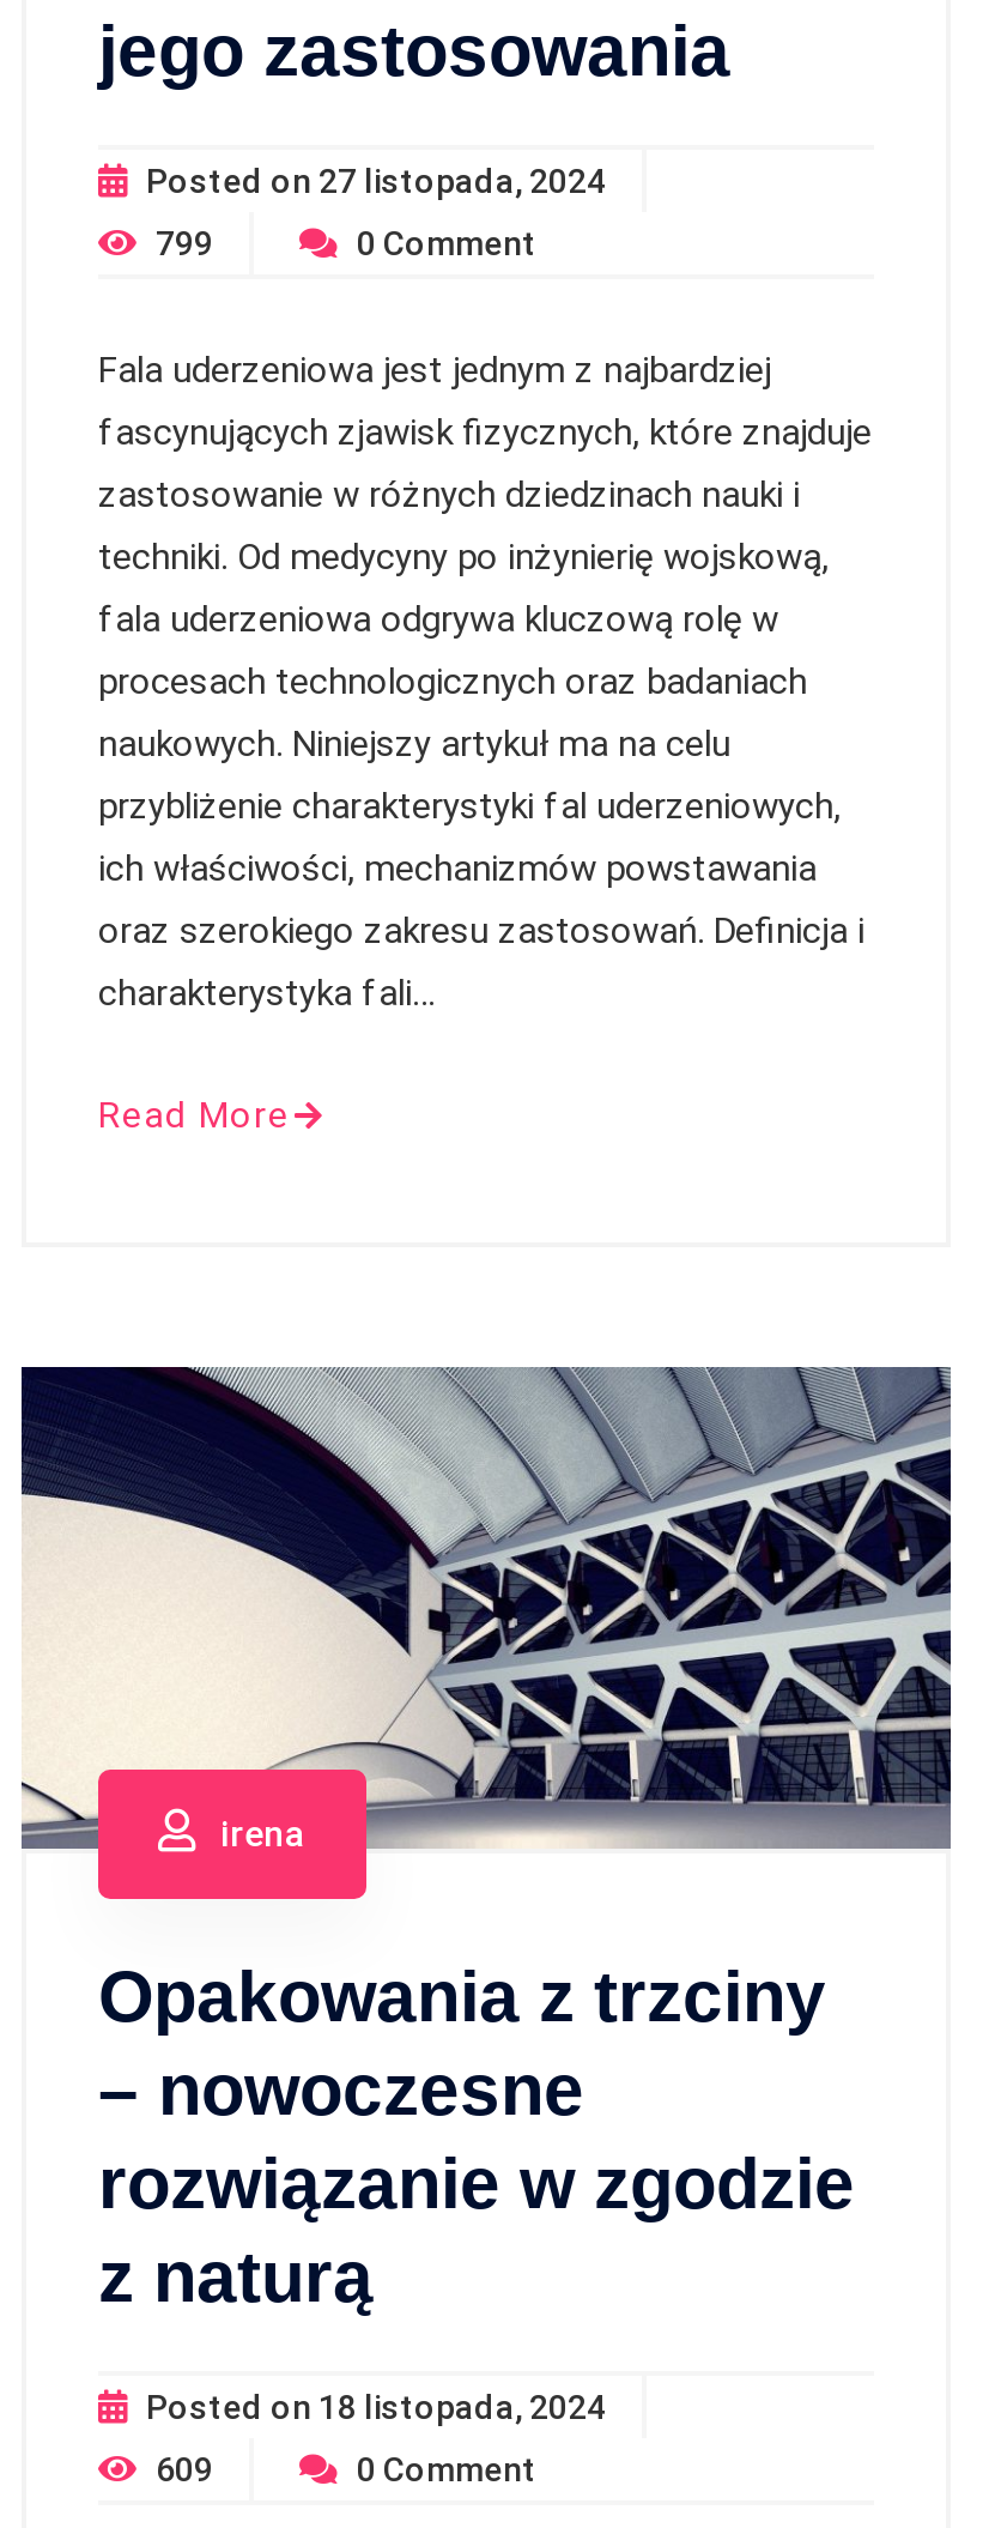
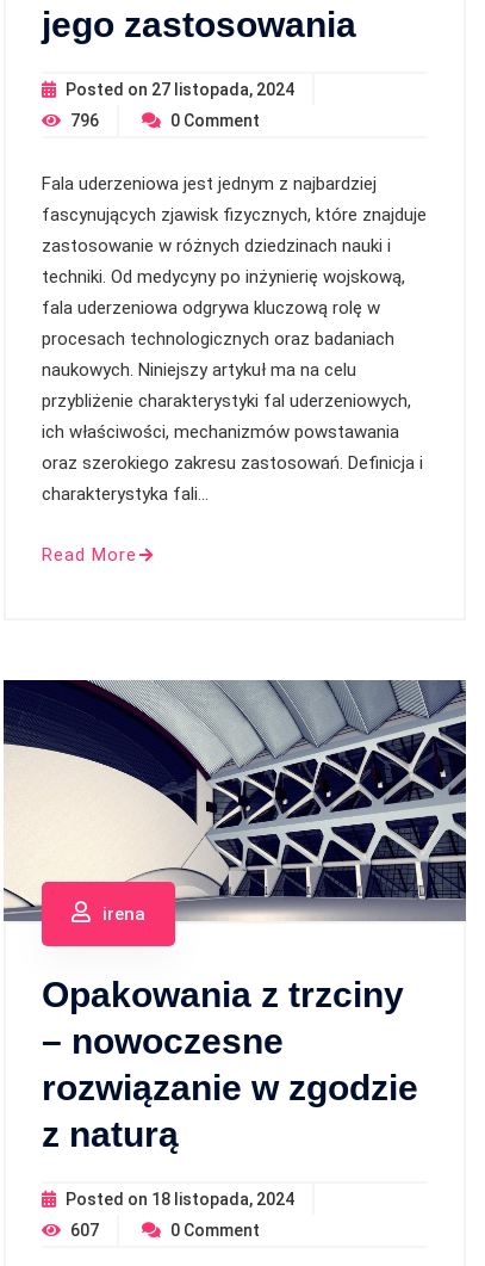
[148,223,213,261] 799 -> [67,111,99,130] 796
[148,2451,213,2489] 609 -> [67,1221,99,1240] 607

